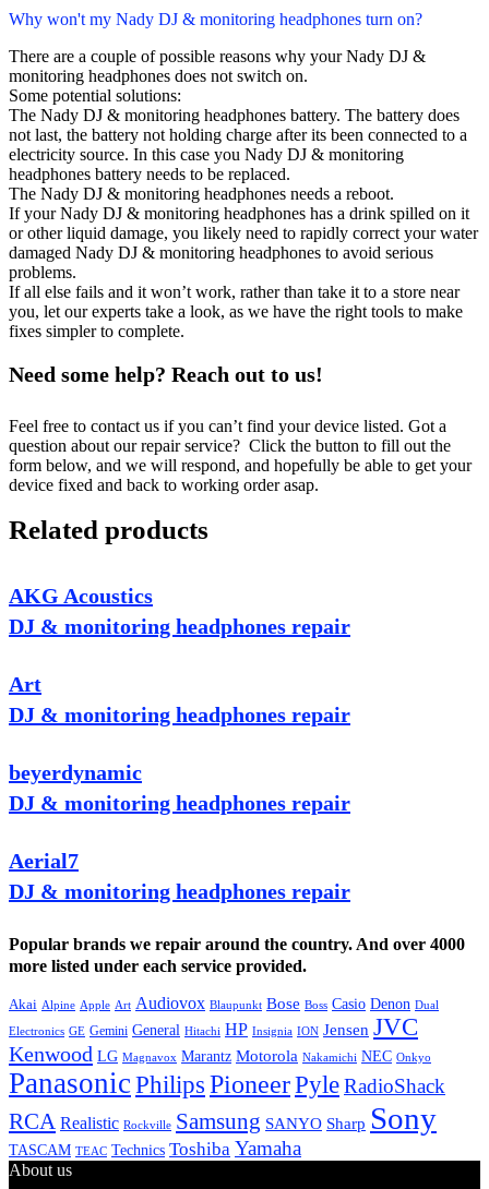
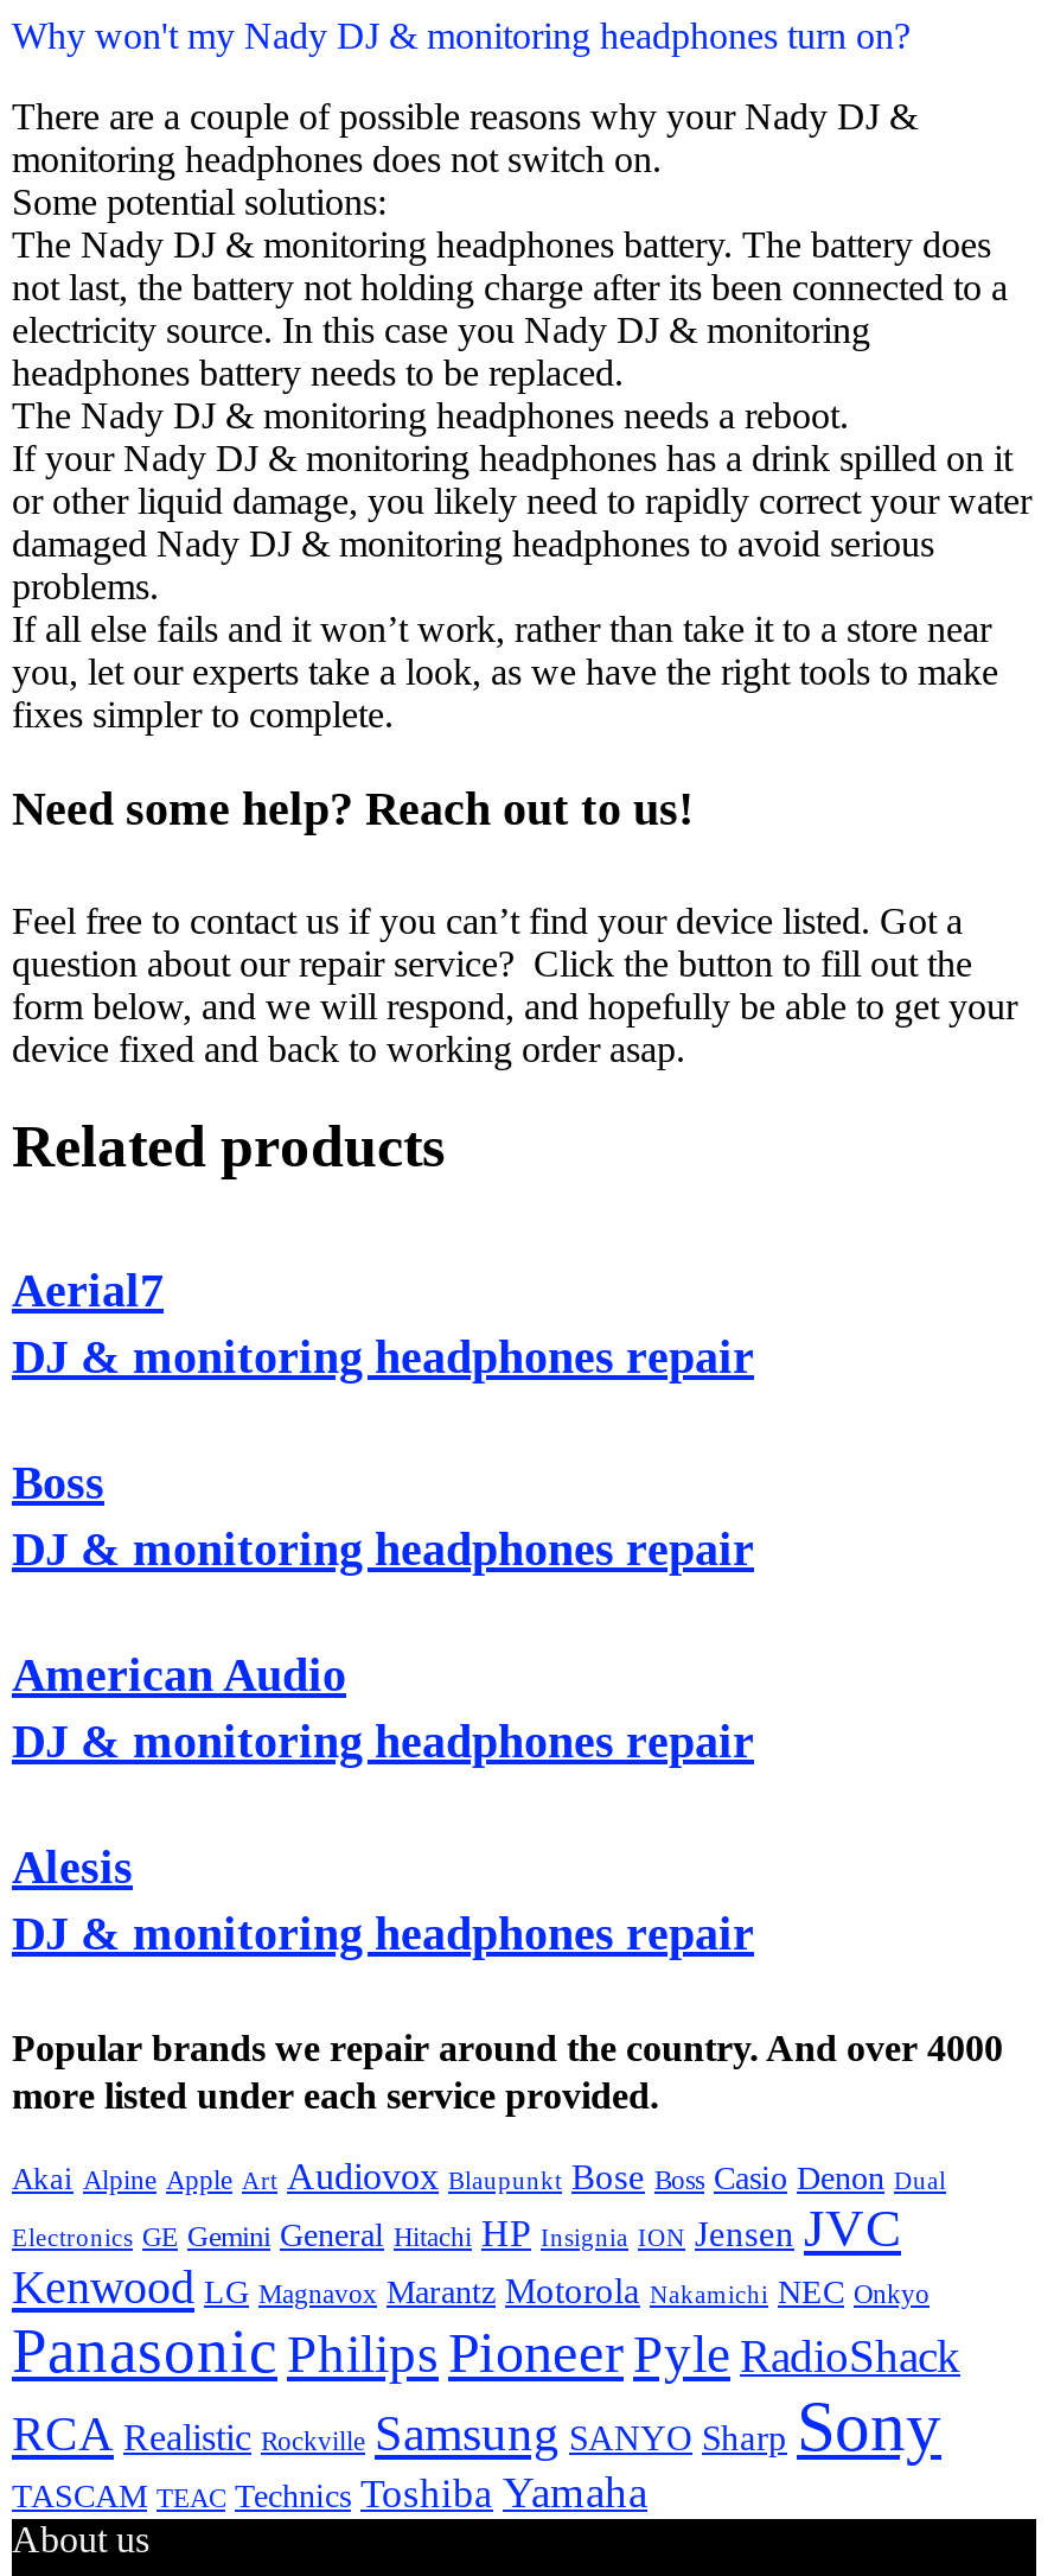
[9,584,153,608] AKG Acoustics -> [12,1264,164,1316] Aerial7
[9,672,41,696] Art -> [12,1456,104,1508] Boss
[9,760,142,784] beyerdynamic -> [12,1648,346,1701] American Audio
[9,849,79,873] Aerial7 -> [12,1841,133,1893] Alesis

